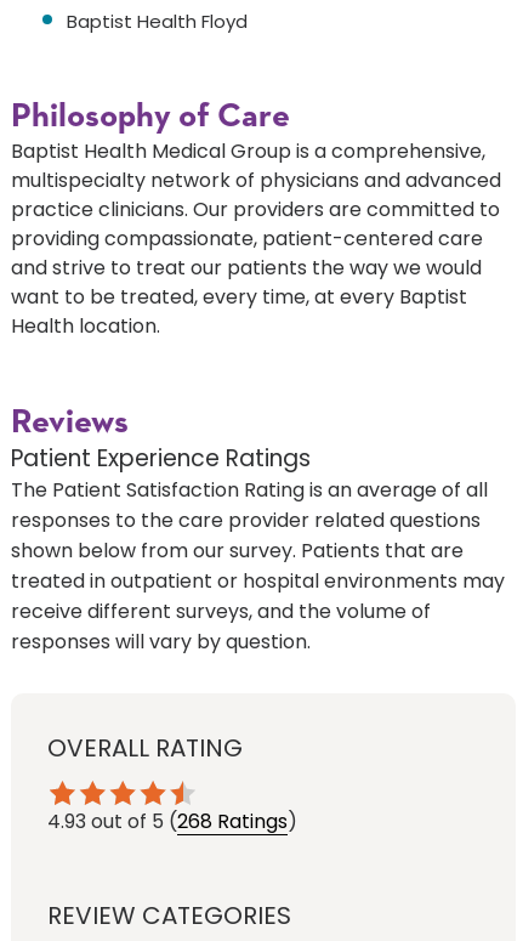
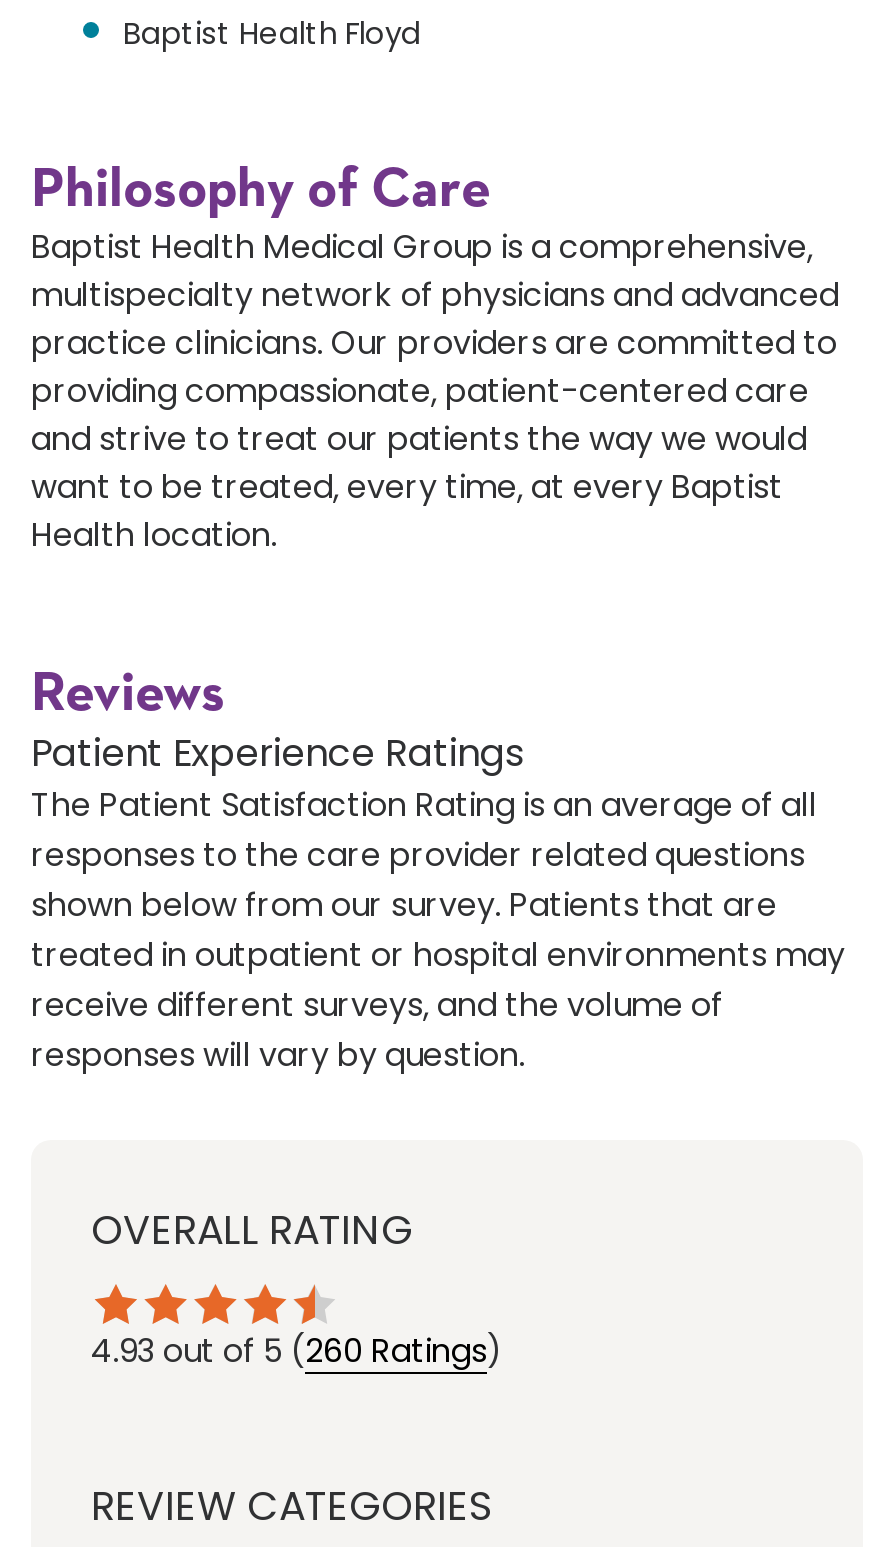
[47,807,297,835] 4.93 out of 5 (268 Ratings) -> [91,1328,503,1374] 4.93 out of 5 (260 Ratings)

